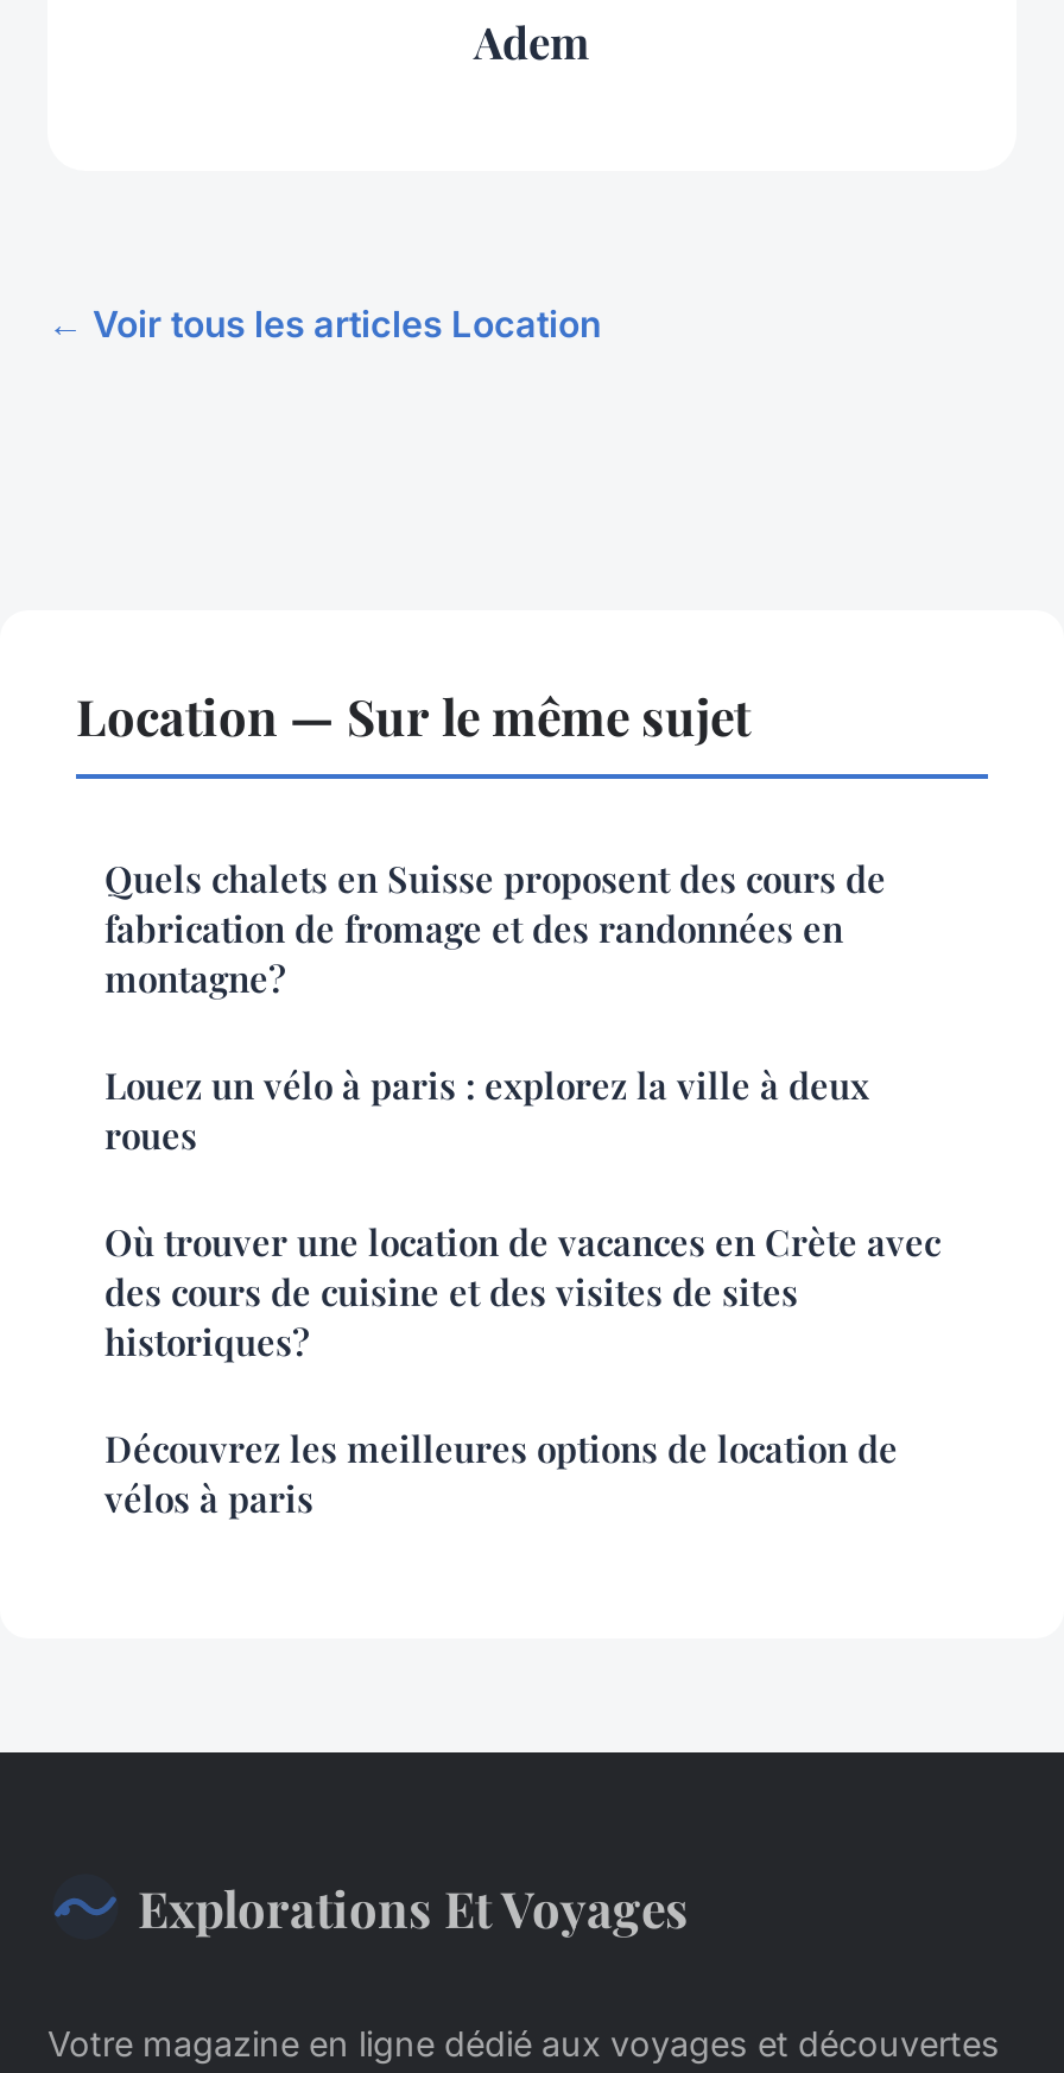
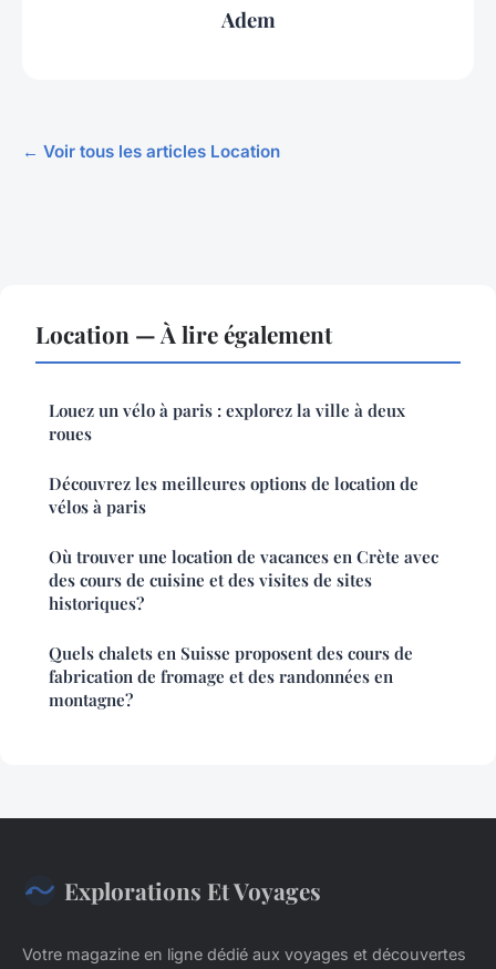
[76,681,750,747] Location — Sur le même sujet -> [35,318,332,349] Location — À lire également
moved [104,854,886,1001] -> [49,642,413,710]: Quels chalets en Suisse proposent des cours de | fabrication de fromage et des randonnées en | montagne?
moved [104,1061,869,1158] -> [49,399,405,444]: Louez un vélo à paris : explorez la ville à deux | roues
moved [104,1217,940,1365] -> [49,545,438,614]: Où trouver une location de vacances en Crète avec | des cours de cuisine et des visites de sites | historiques?
moved [104,1424,898,1521] -> [49,472,418,517]: Découvrez les meilleures options de location de | vélos à paris

